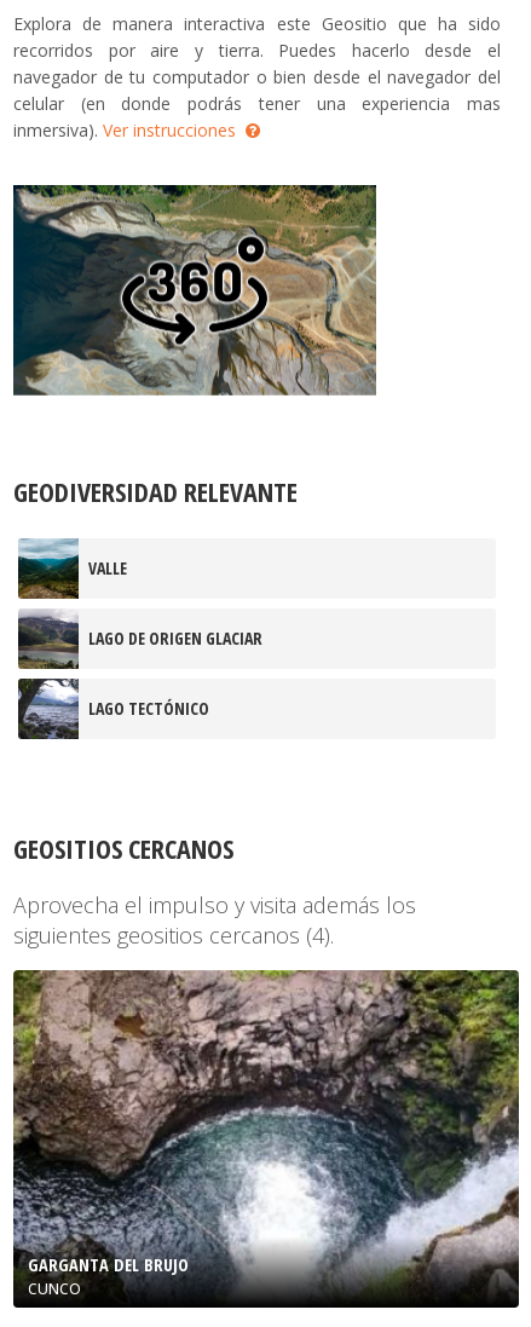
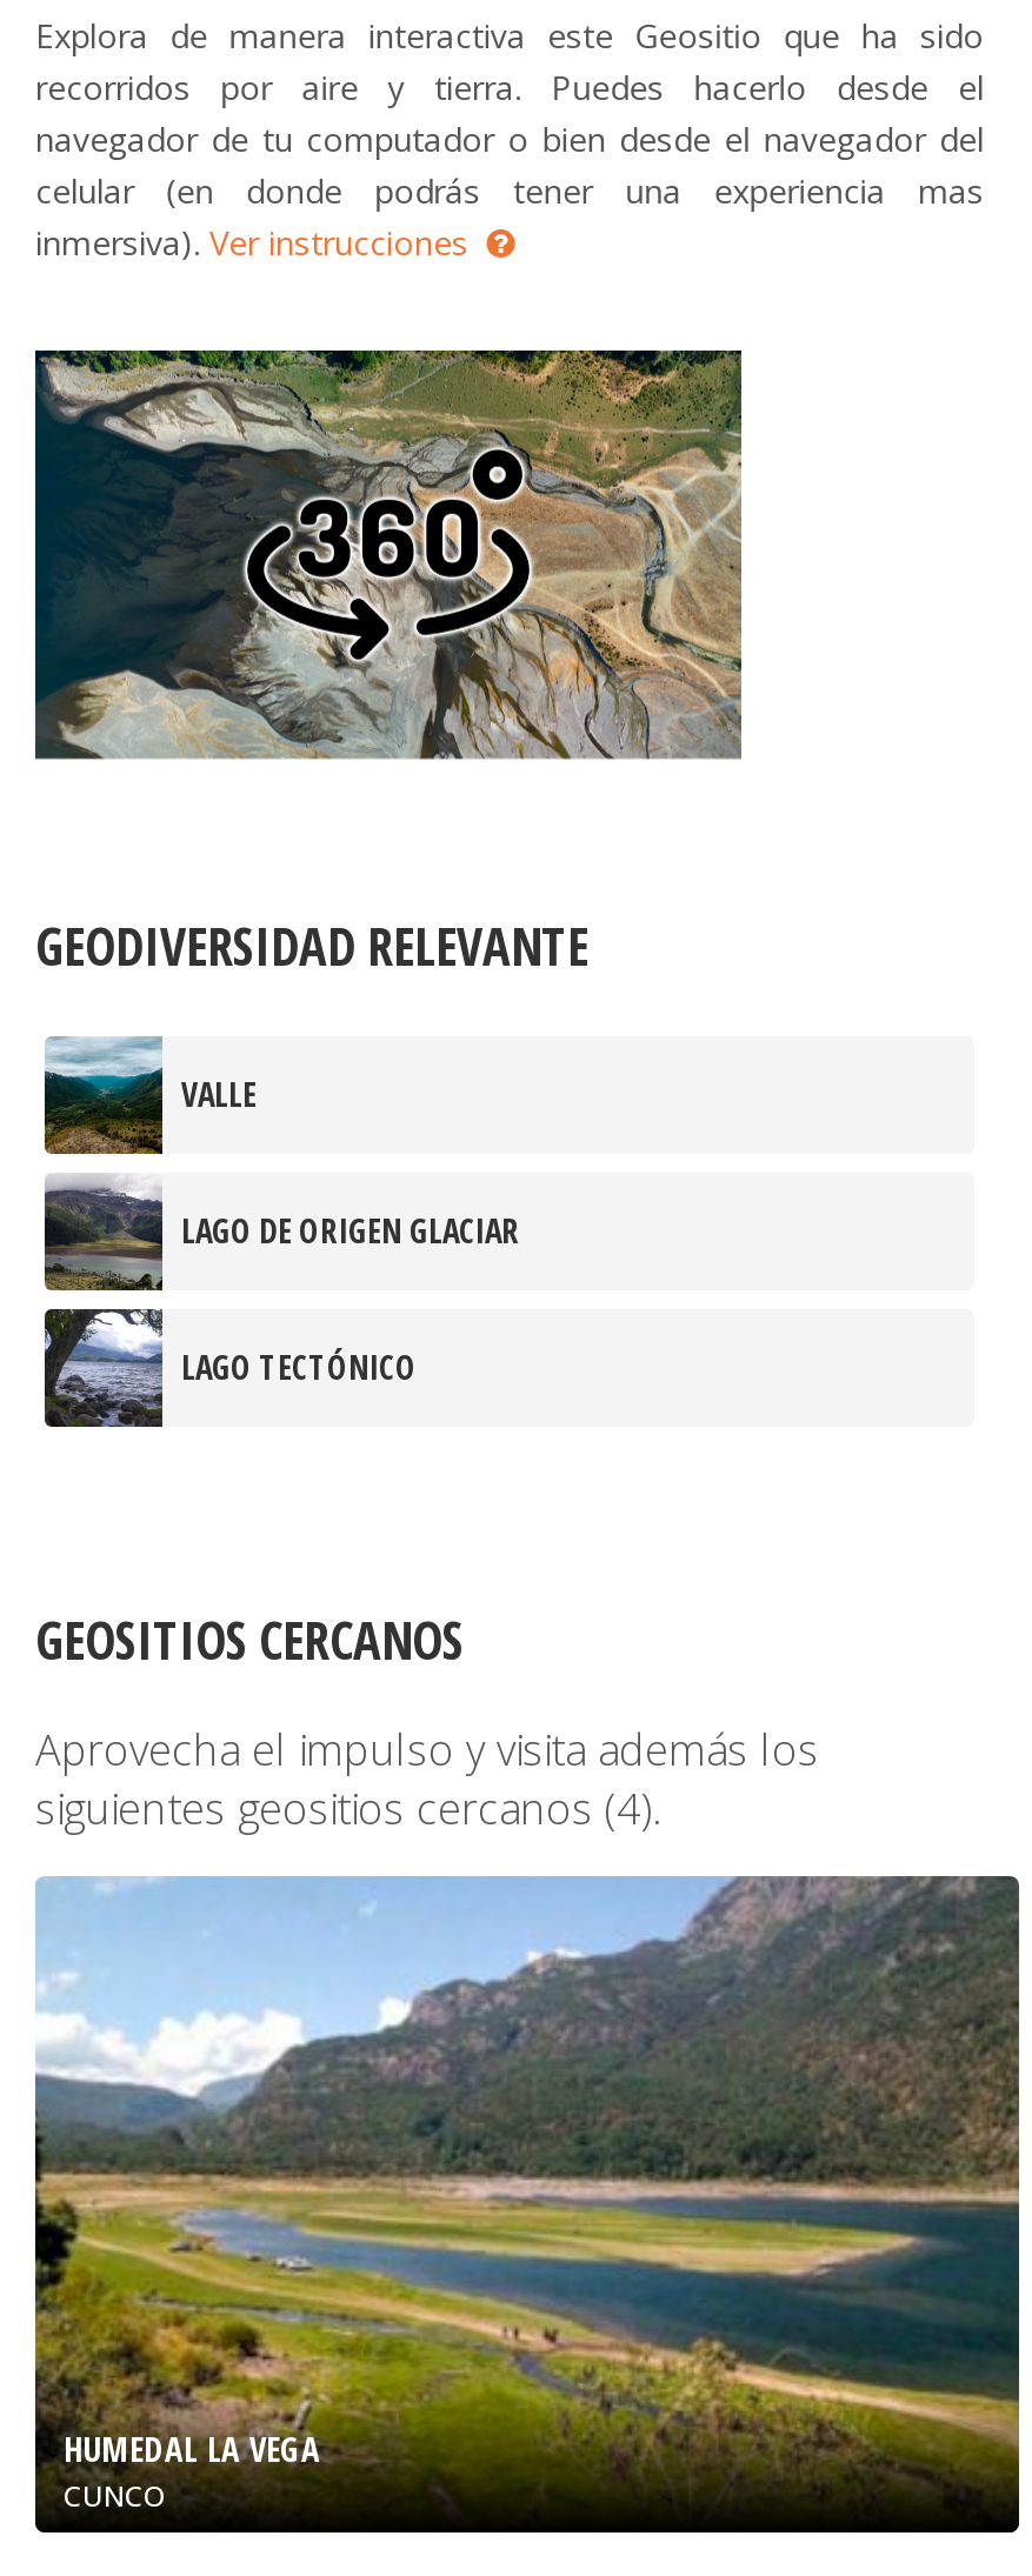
[12,969,519,1299] [image] | GARGANTA DEL BRUJO -> [33,1876,1021,2514] [image] | HUMEDAL LA VEGA

